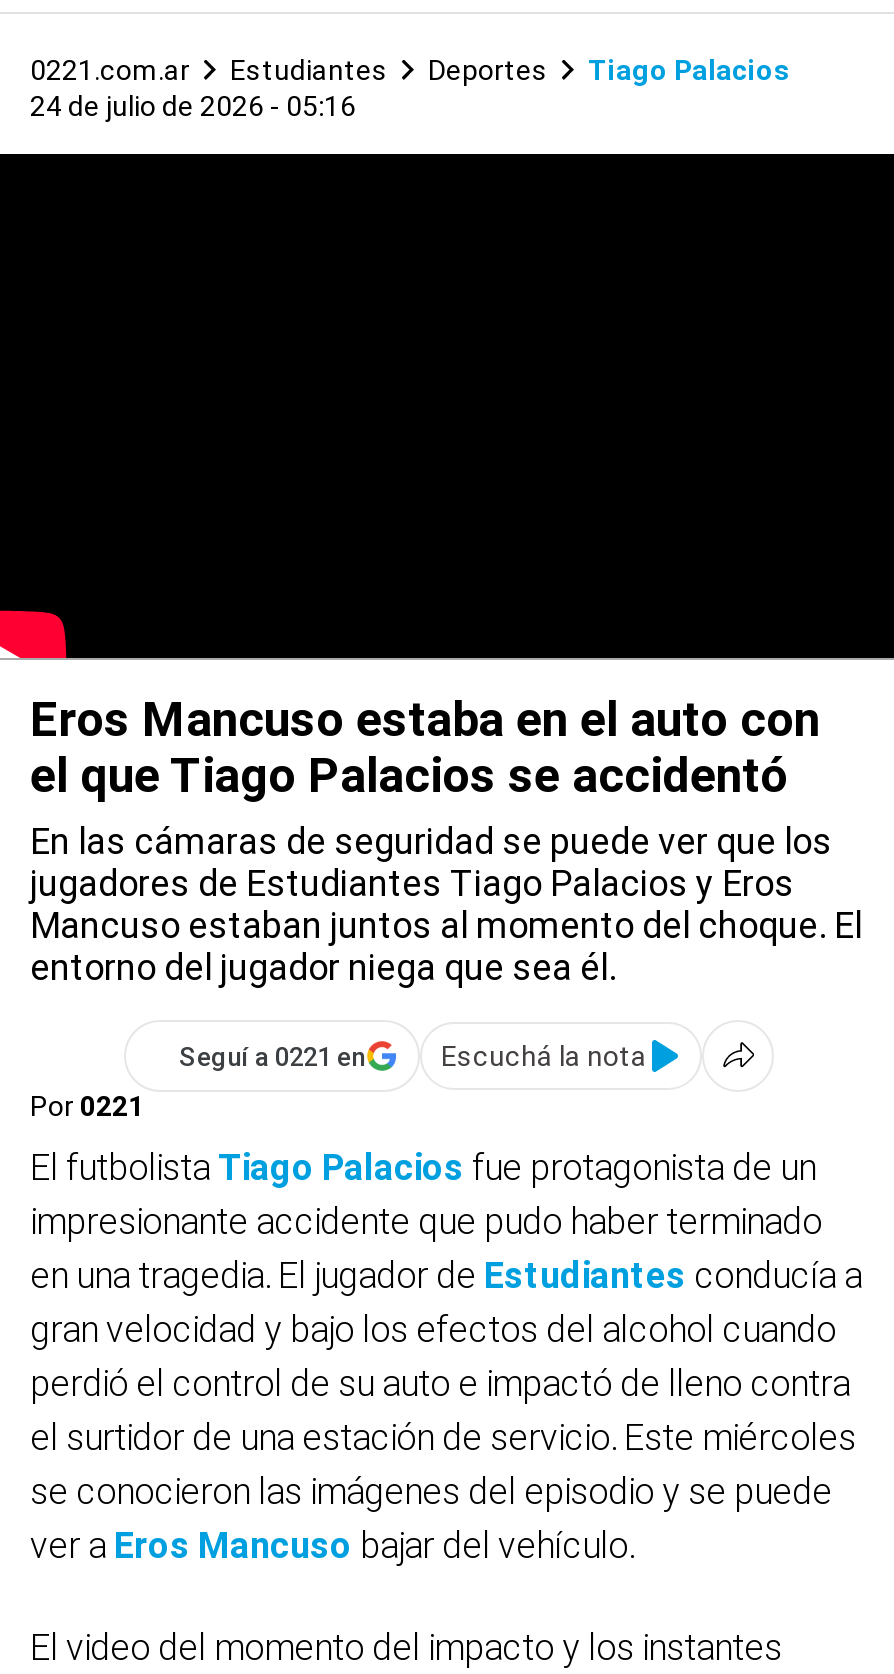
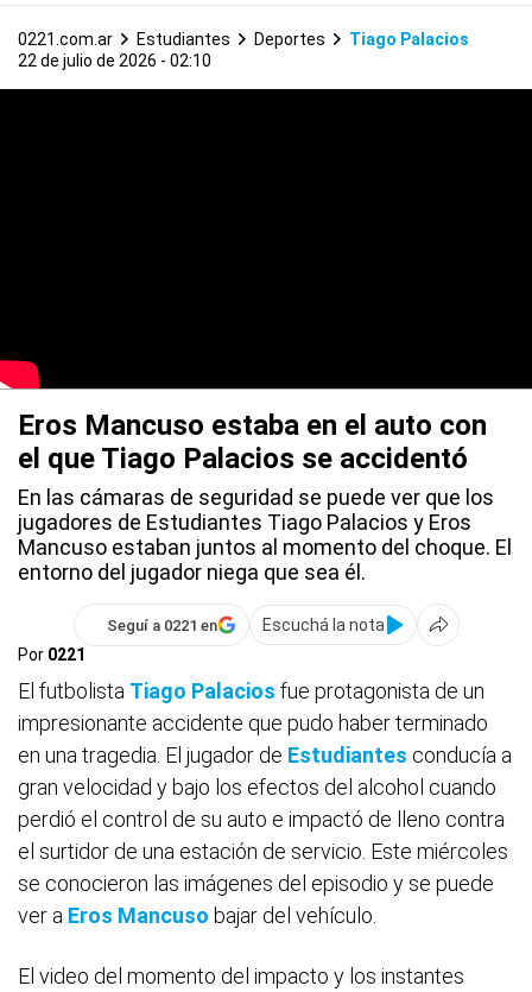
[30,90,356,122] 24 de julio de 2026 - 05:16 -> [18,51,211,70] 22 de julio de 2026 - 02:10

